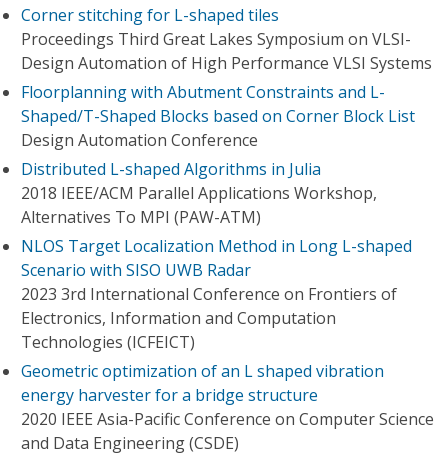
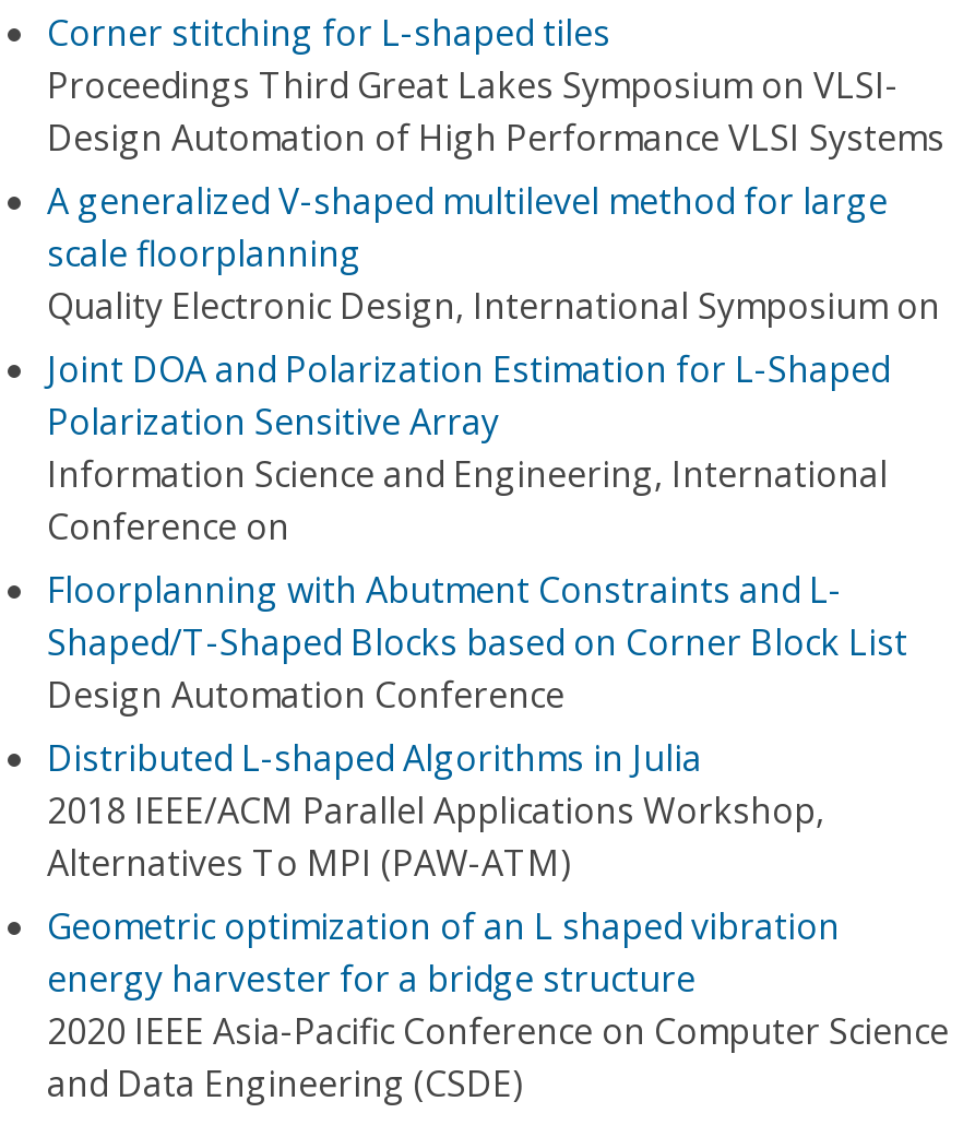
none -> [47,177,940,550] A generalized V-shaped multilevel method for large | scale floorplanning | Quality Electronic Design, International Symposium on | Joint DOA and Polarization Estimation for L-Shaped | Polarization Sensitive Array | Information Science and Engineering, International | Conference on
moved [21,81,415,228] -> [47,566,907,887]: Floorplanning with Abutment Constraints and L- | Shaped/T-Shaped Blocks based on Corner Block List | Design Automation Conference | Distributed L-shaped Algorithms in Julia | 2018 IEEE/ACM Parallel Applications Workshop, | Alternatives To MPI (PAW-ATM)
[21,235,412,353] NLOS Target Localization Method in Long L-shaped | Scenario with SISO UWB Radar | 2023 3rd International Conference on Frontiers of | Electronics, Information and Computation | Technologies (ICFEICT) -> none

